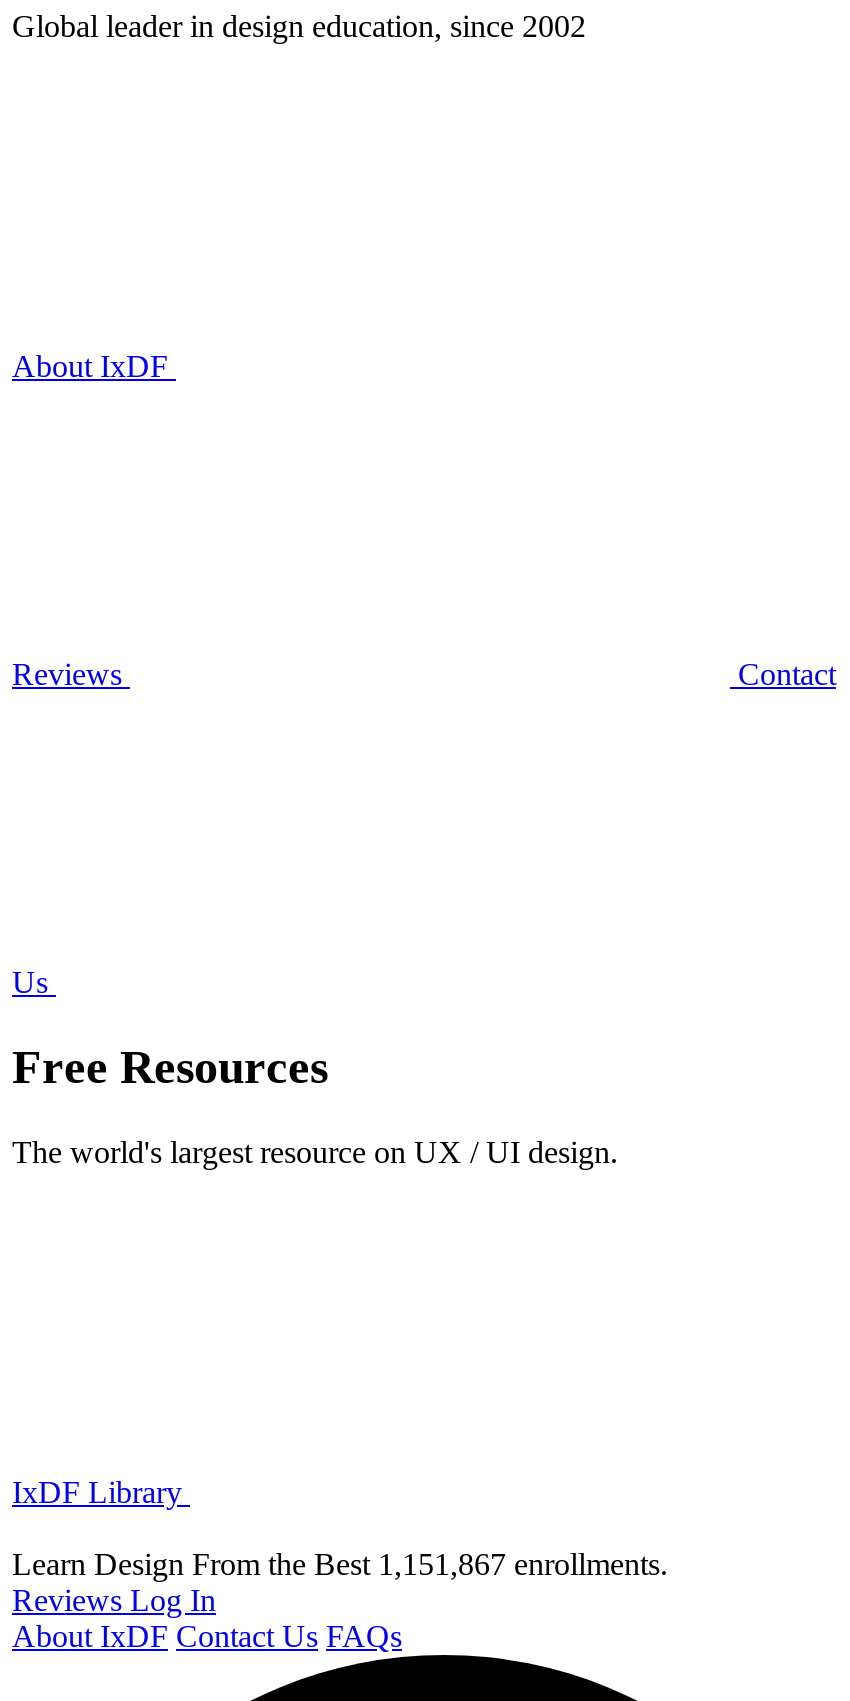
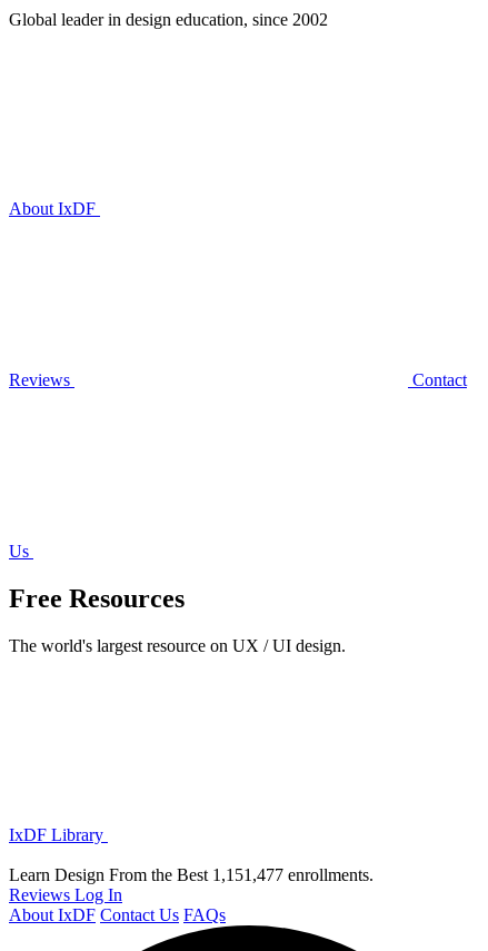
[12,1546,668,1580] Learn Design From the Best 1,151,867 enrollments. -> [9,865,374,884] Learn Design From the Best 1,151,477 enrollments.

